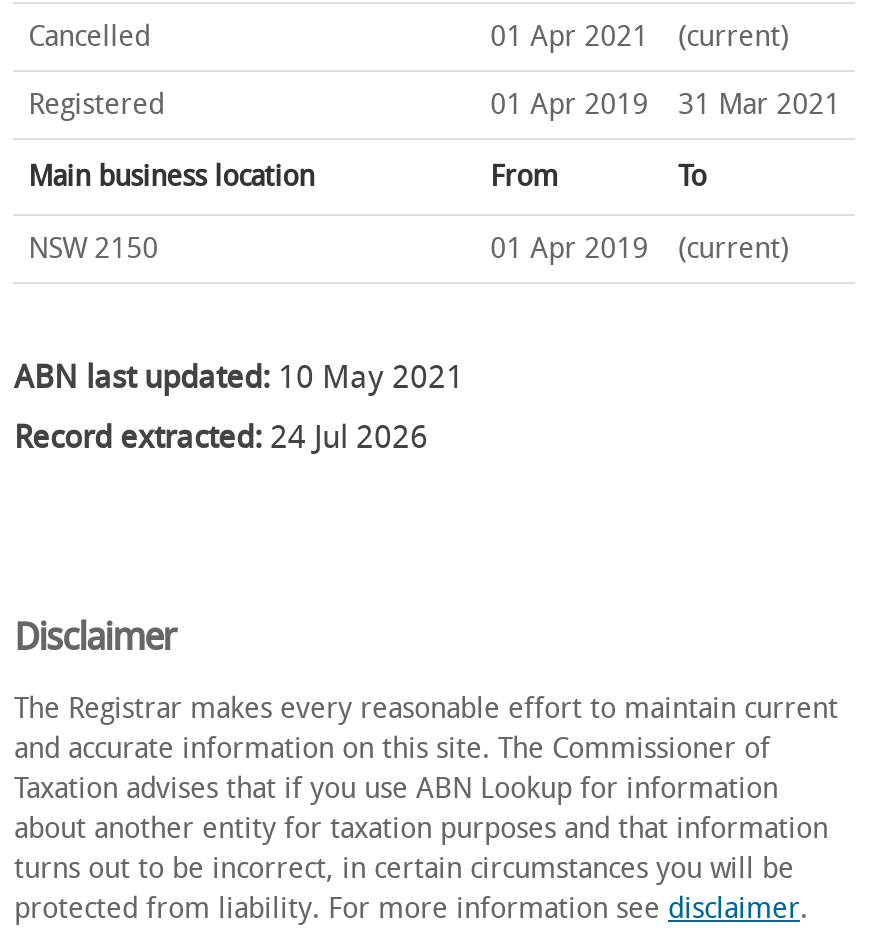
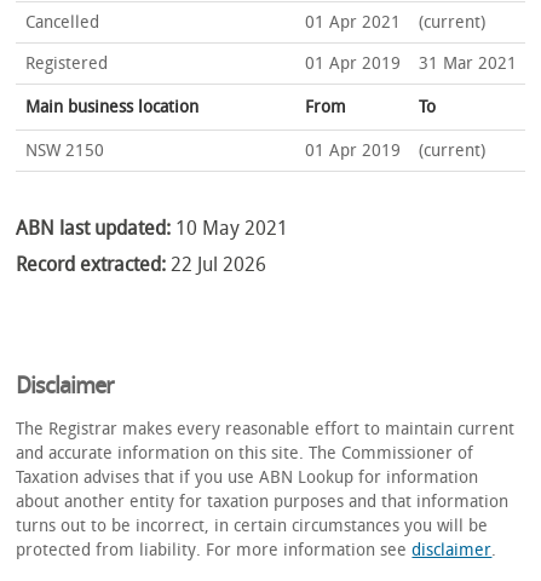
[14,418,428,456] Record extracted: 24 Jul 2026 -> [16,253,267,276] Record extracted: 22 Jul 2026

